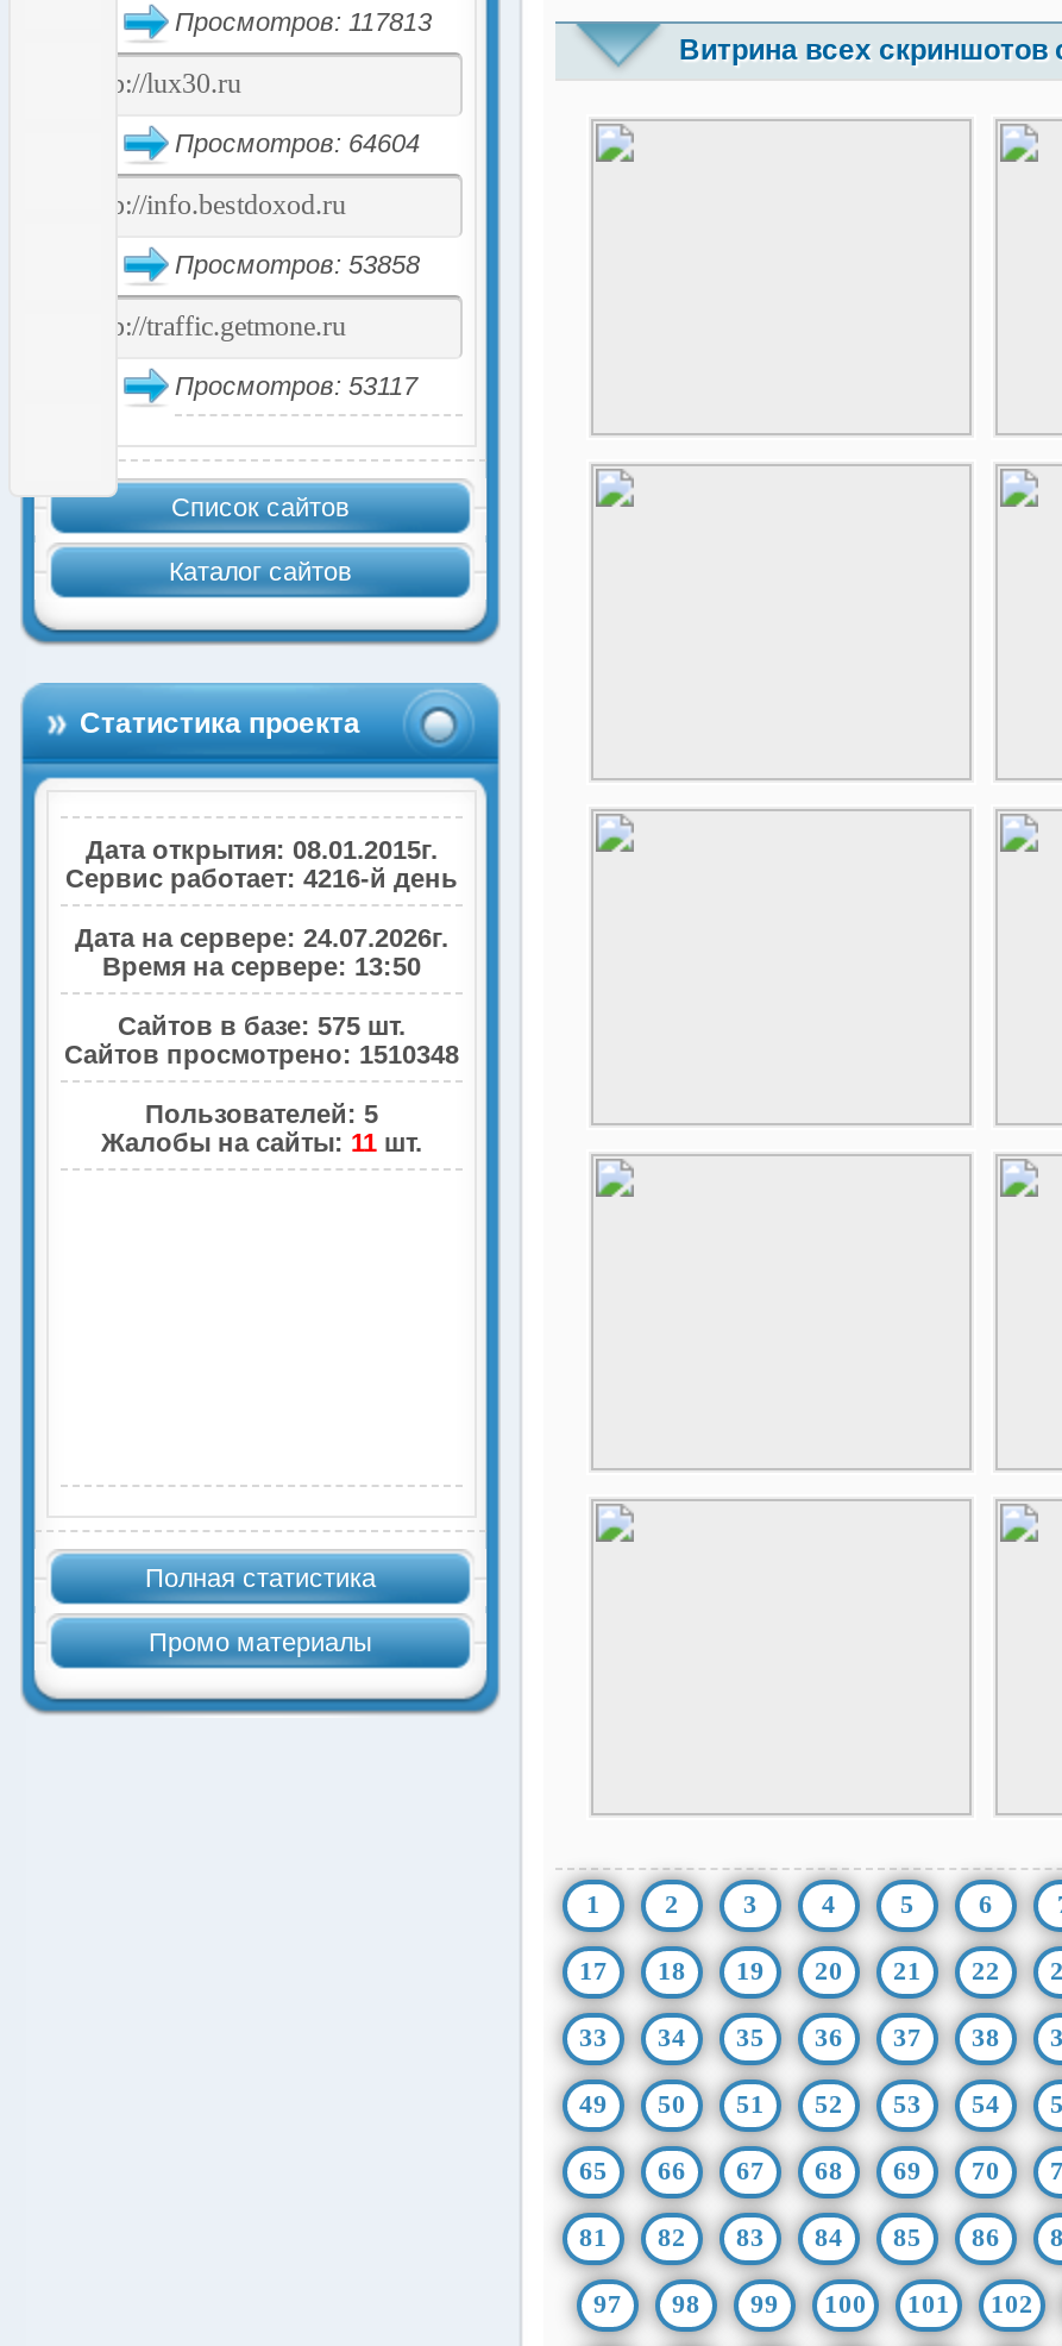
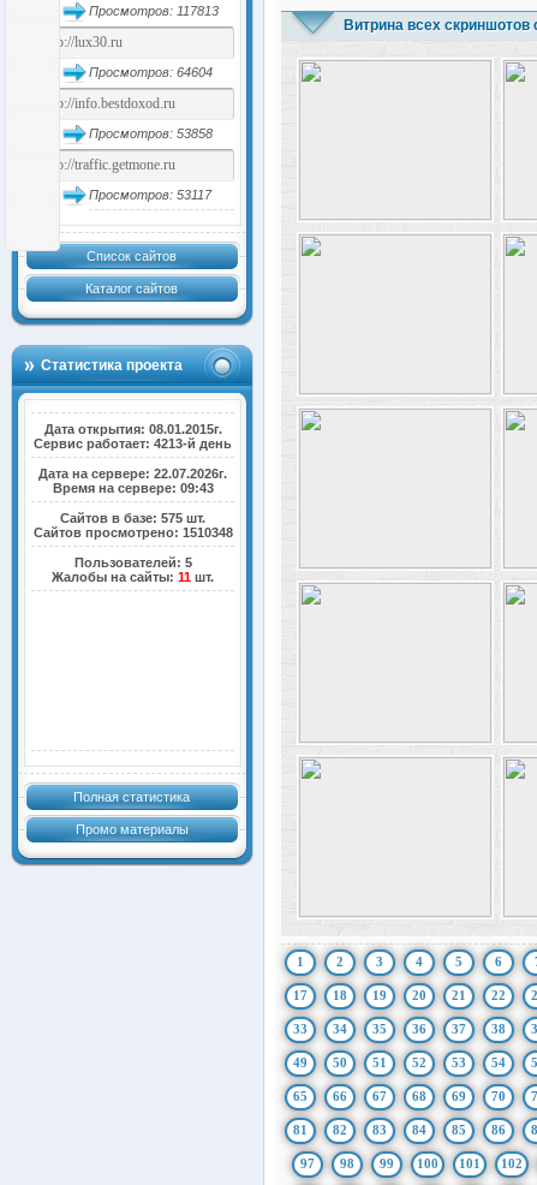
[65,862,458,891] Сервис работает: 4216-й день -> [34,436,232,450] Сервис работает: 4213-й день
[75,922,448,951] Дата на сервере: 24.07.2026г. -> [38,466,227,480] Дата на сервере: 22.07.2026г.
[102,951,421,979] Время на сервере: 13:50 -> [52,480,213,495] Время на сервере: 09:43

